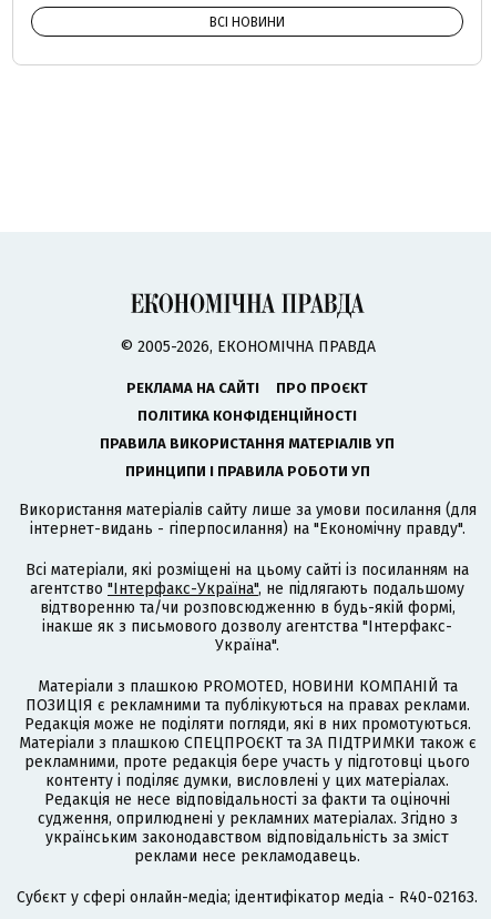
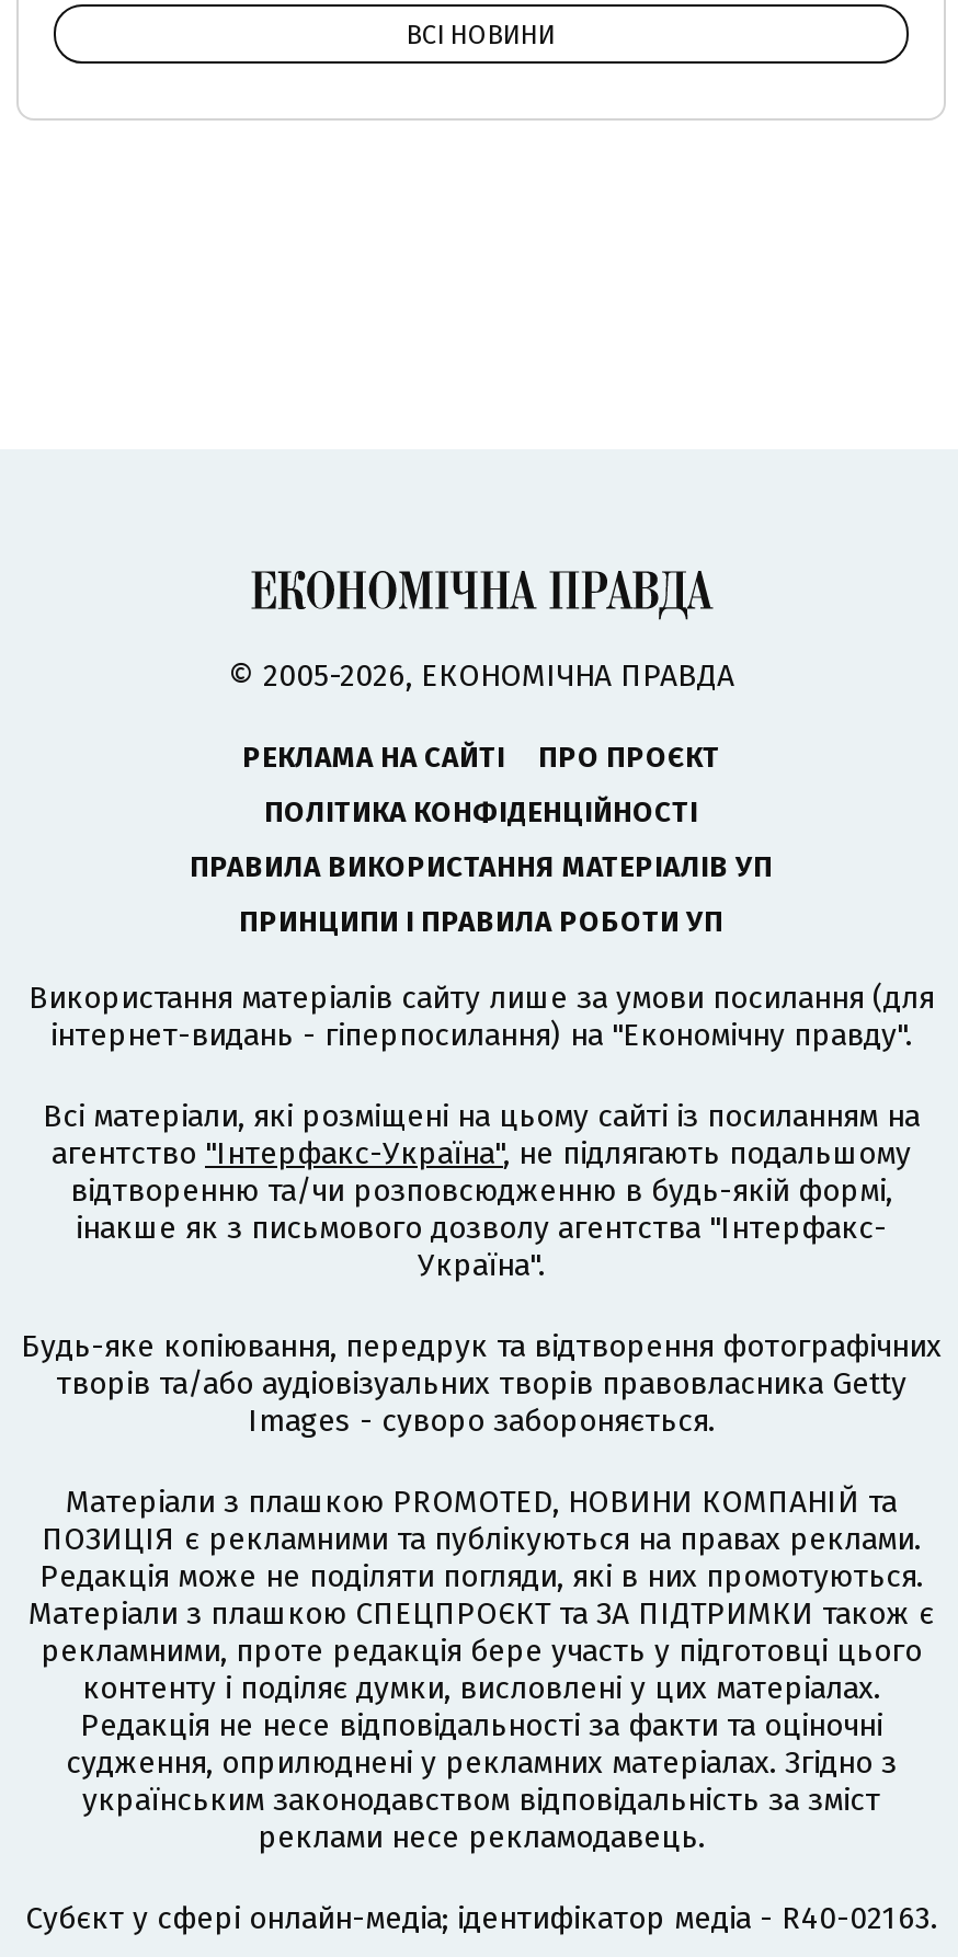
none -> [21,1329,942,1440] Будь-яке копіювання, передрук та відтворення фотографічних | творів та/або аудіовізуальних творів правовласника Getty | Images - суворо забороняється.

